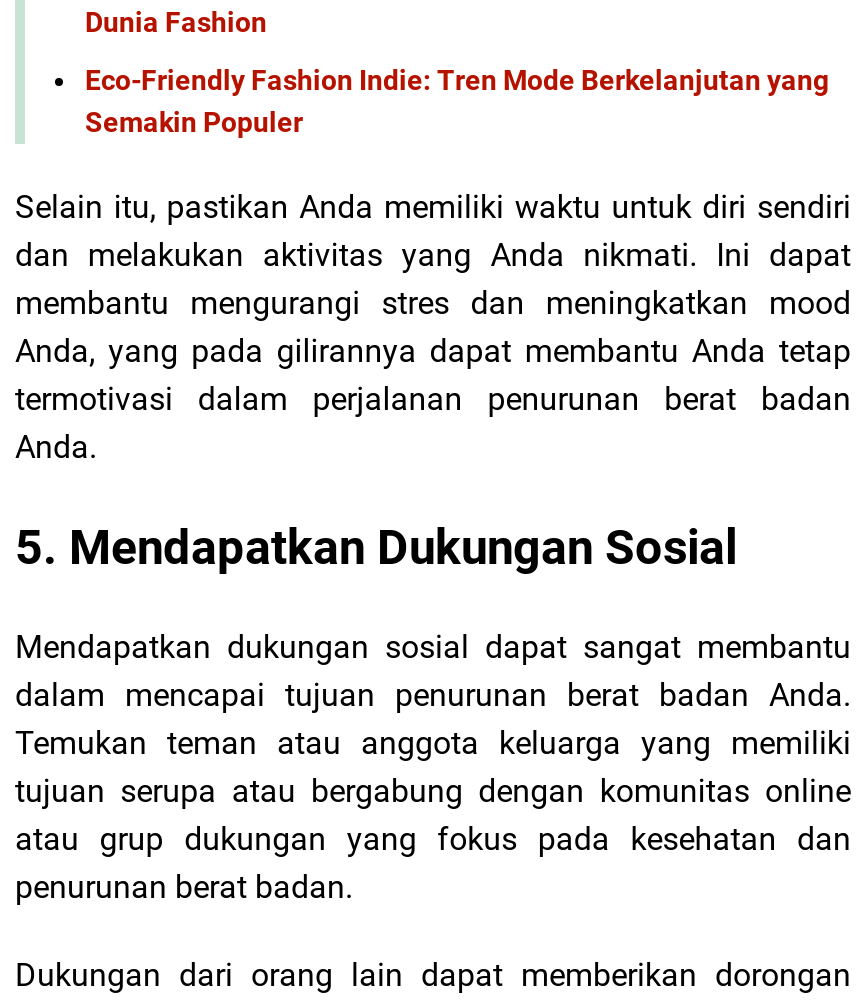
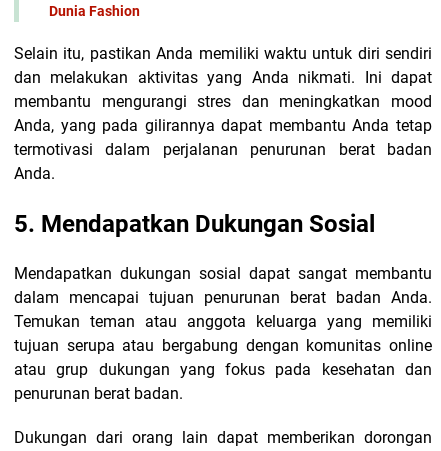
[85,65,829,139] Eco-Friendly Fashion Indie: Tren Mode Berkelanjutan yang | Semakin Populer -> none

